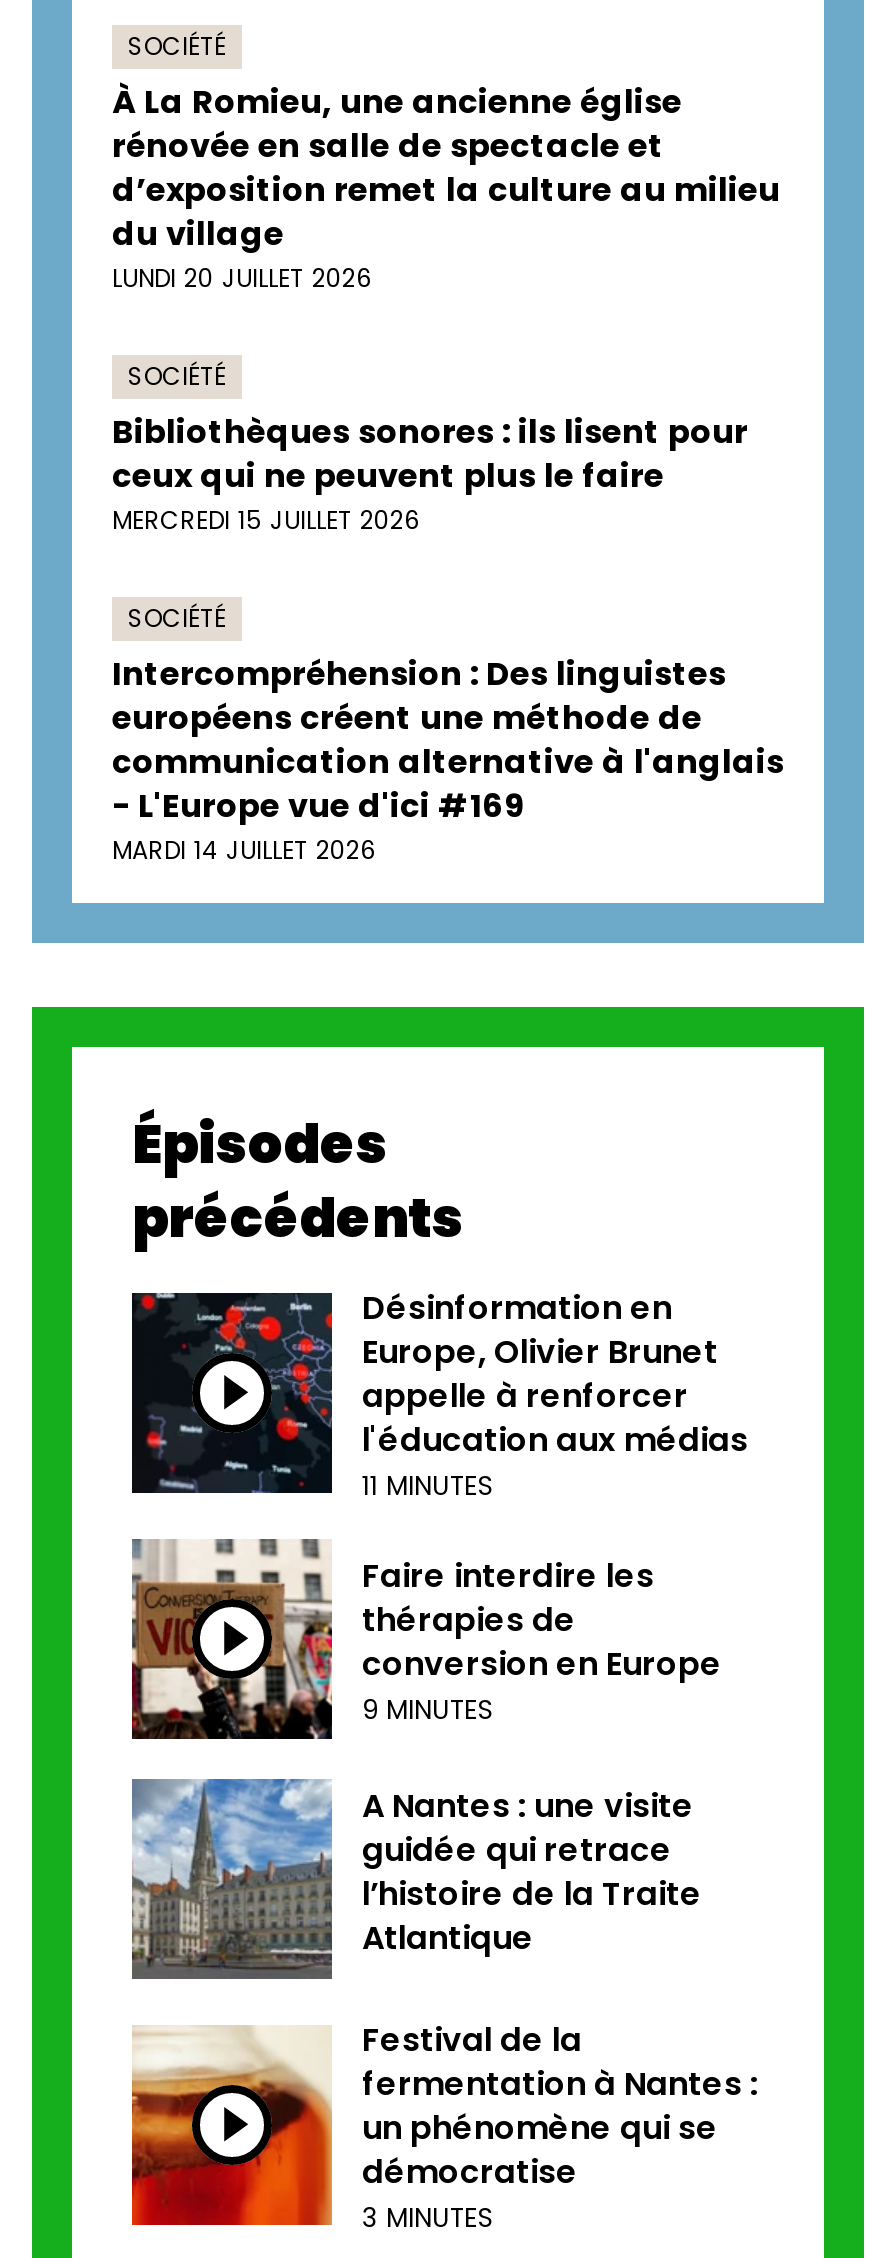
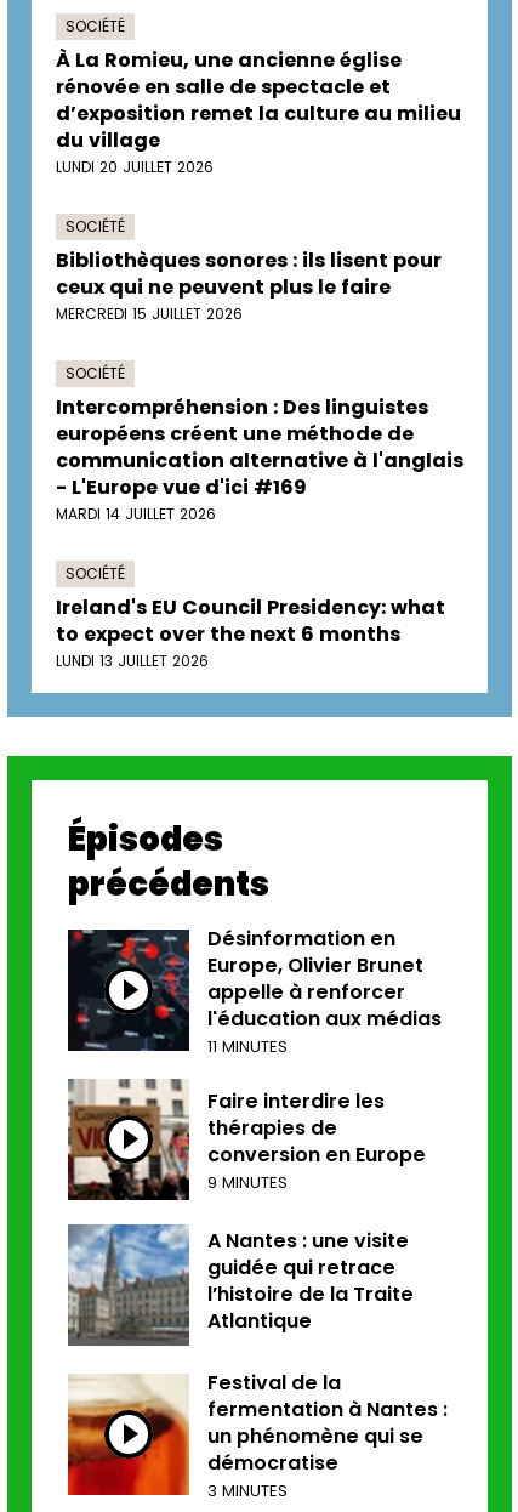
none -> [56,563,445,671] SOCIÉTÉ | Ireland's EU Council Presidency: what | to expect over the next 6 months | LUNDI 13 JUILLET 2026

